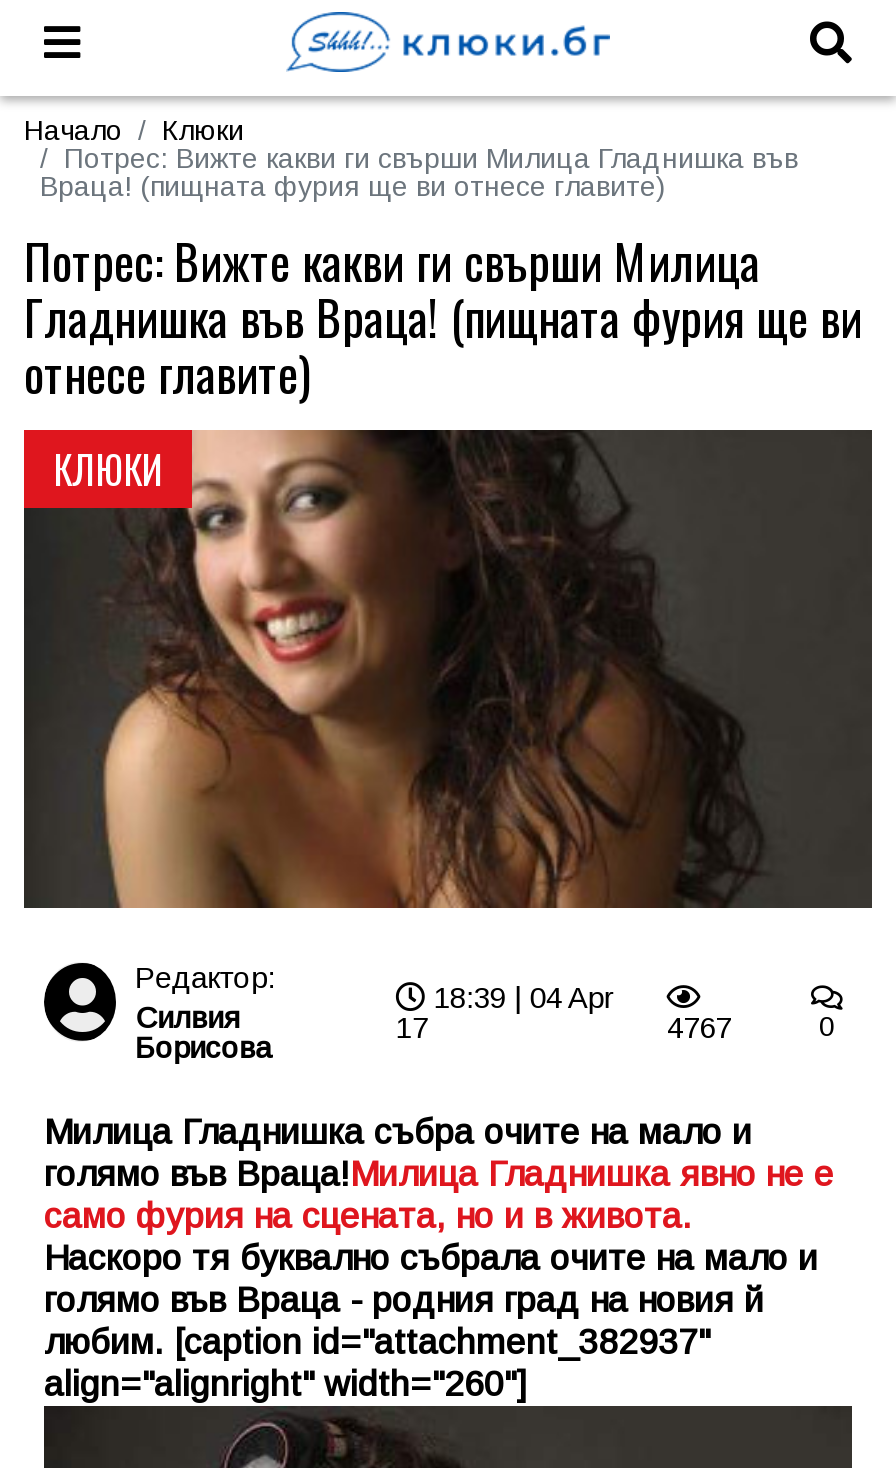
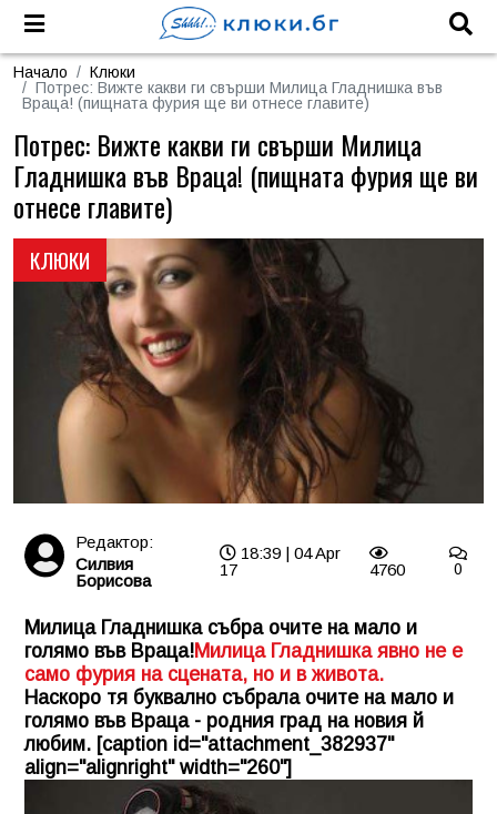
[667,1009,731,1043] 4767 -> [370,559,405,578] 4760

